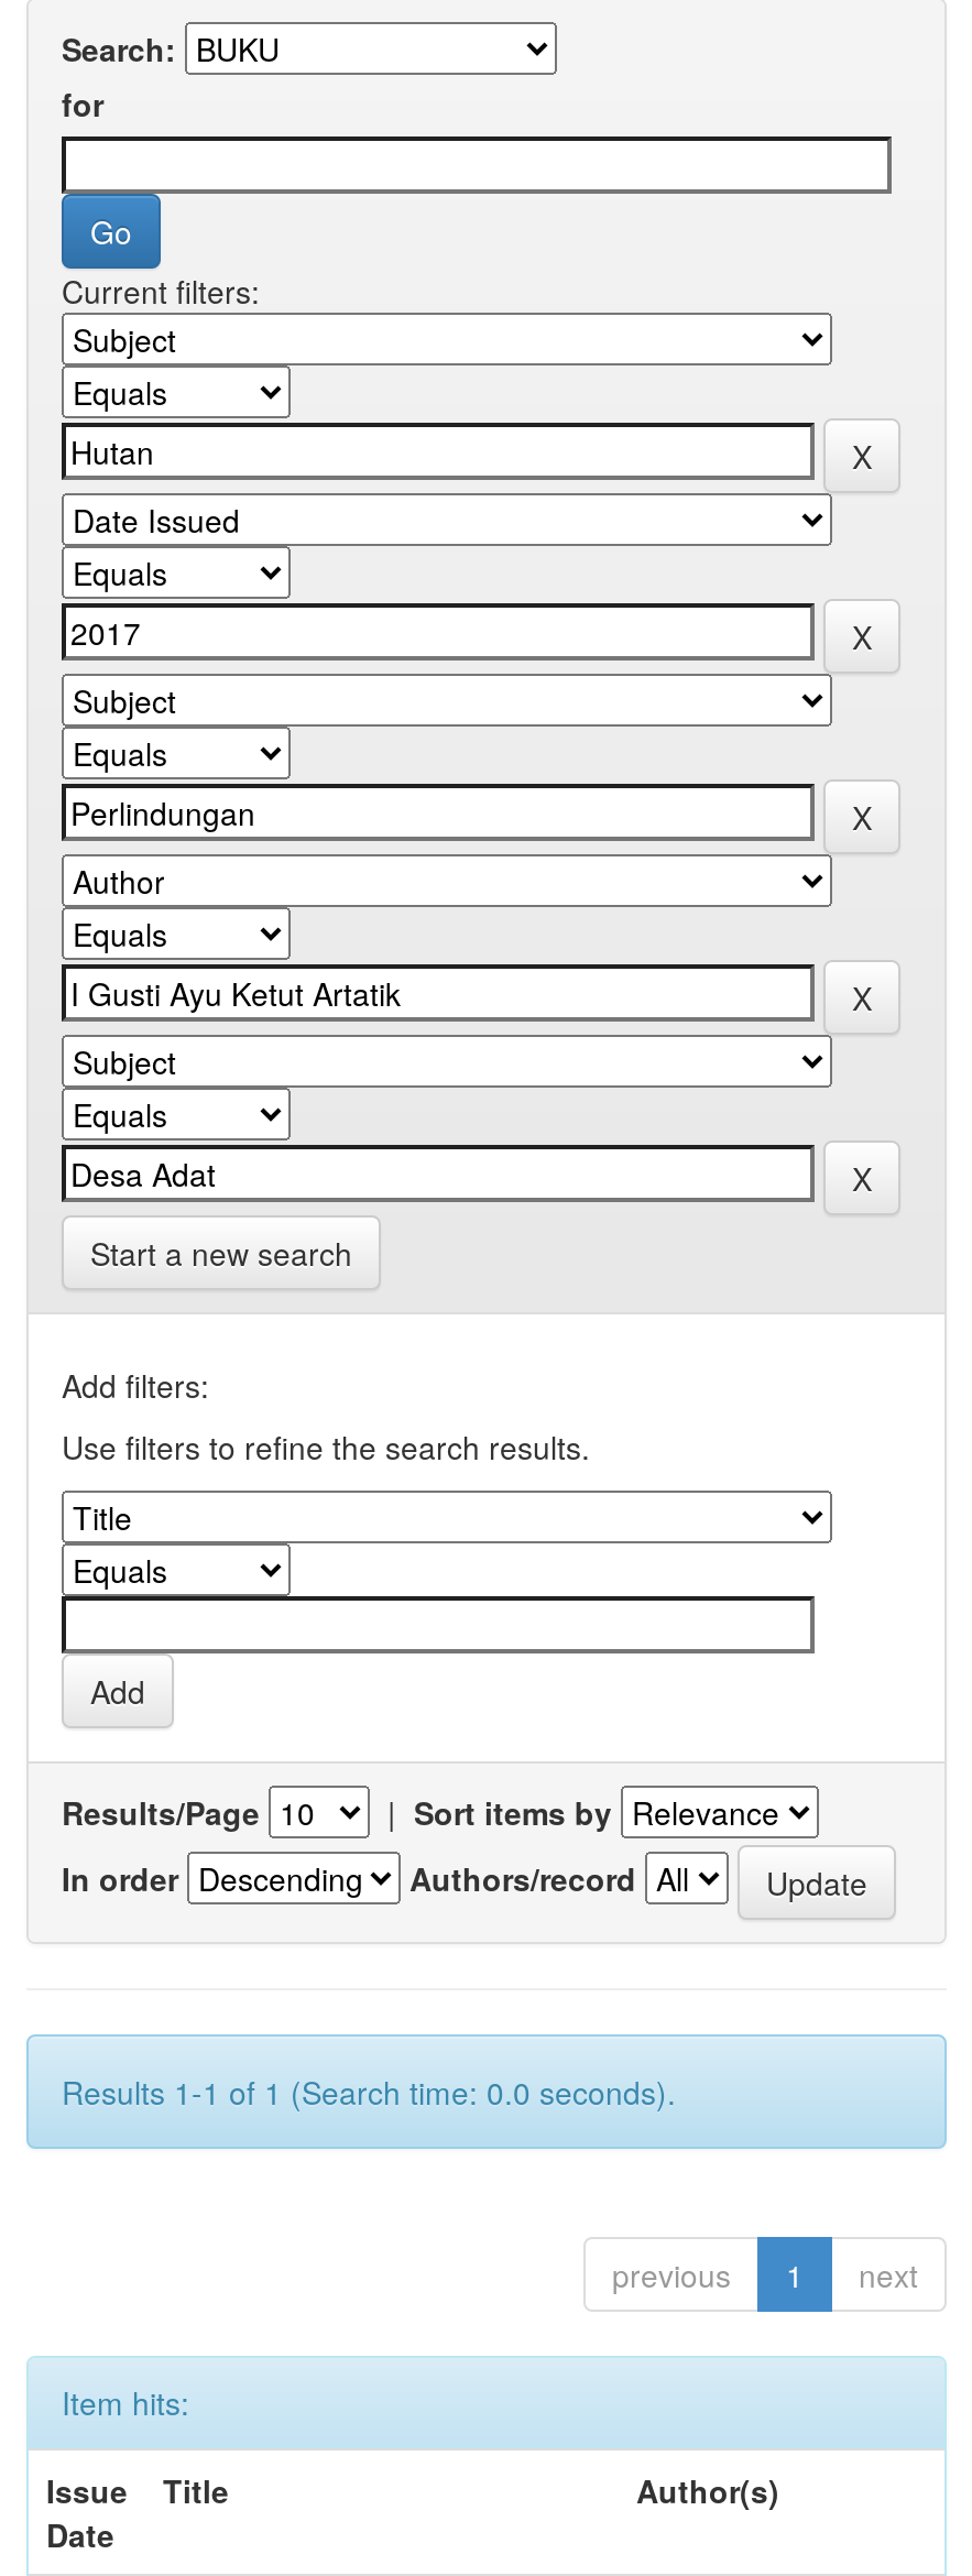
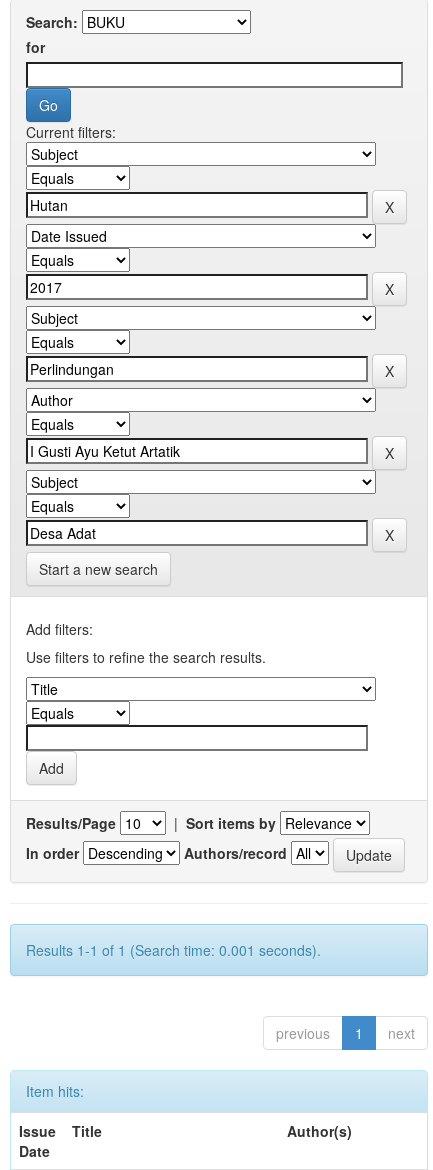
[62,2070,676,2114] Results 1-1 of 1 (Search time: 0.0 seconds). -> [26,940,321,960] Results 1-1 of 1 (Search time: 0.001 seconds).

